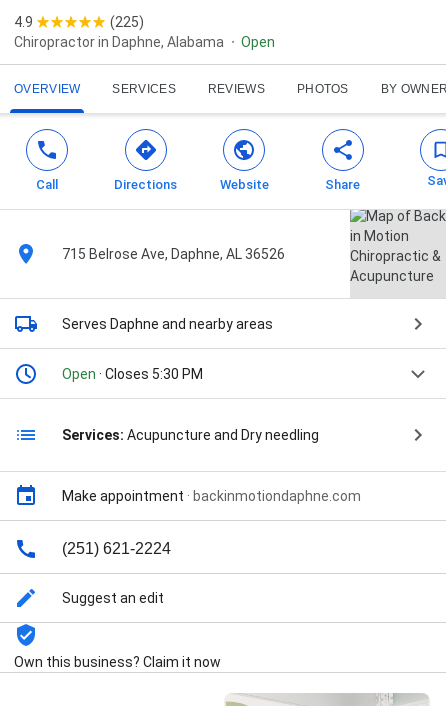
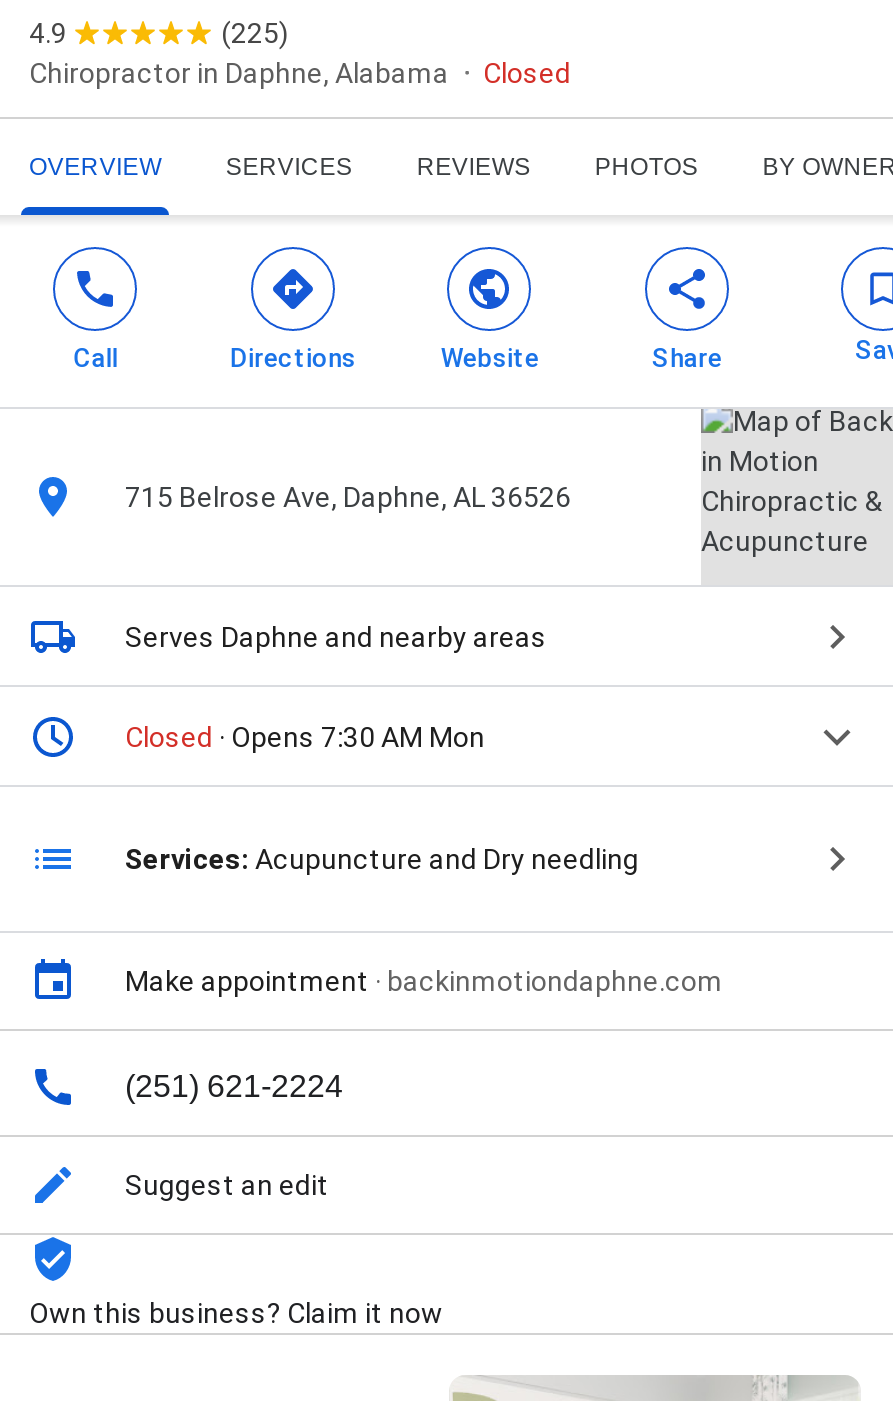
[241,34,275,50] Open -> [483,57,571,89] Closed
[62,366,203,382] Open · Closes 5:30 PM -> [125,721,485,753] Closed · Opens 7:30 AM Mon

